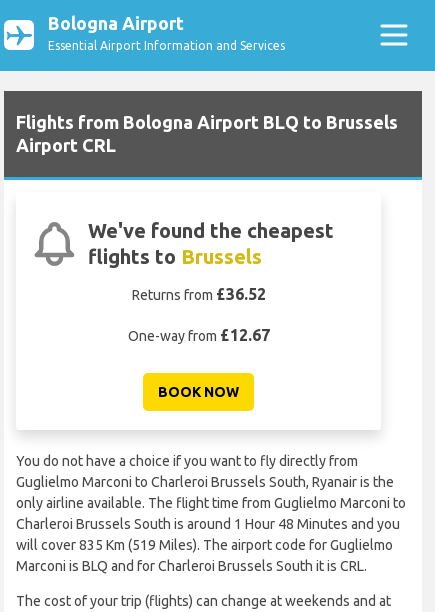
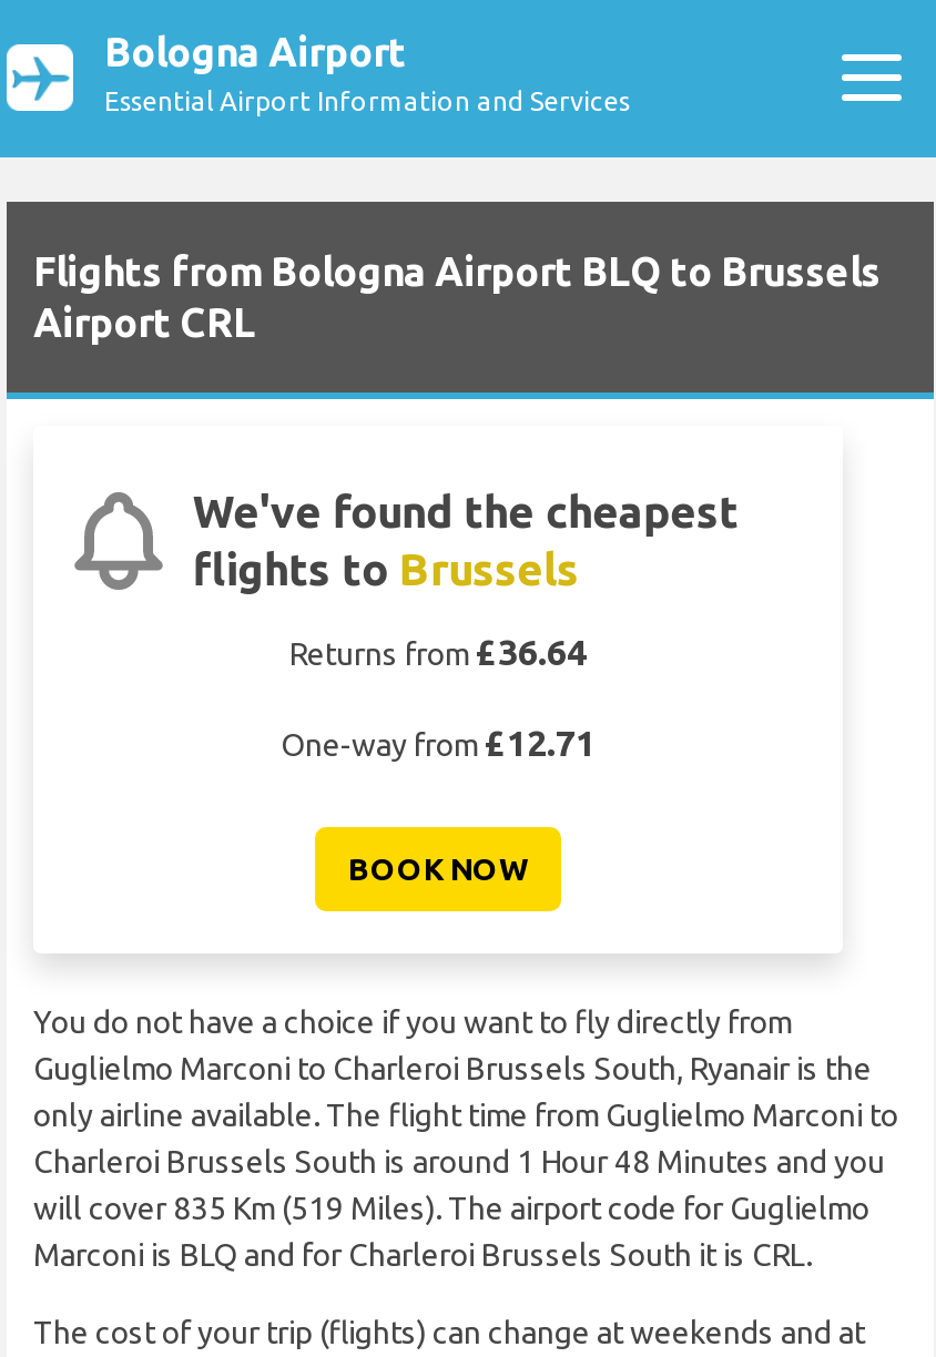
[131,285,265,303] Returns from £36.52 -> [289,632,587,672] Returns from £36.64
[127,326,269,344] One-way from £12.67 -> [281,723,596,763] One-way from £12.71

